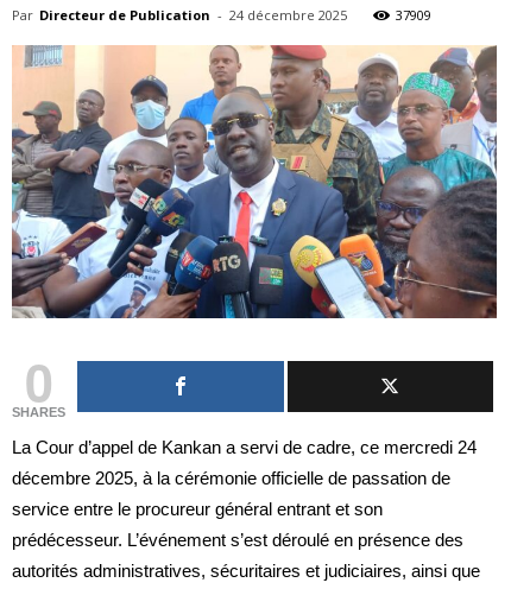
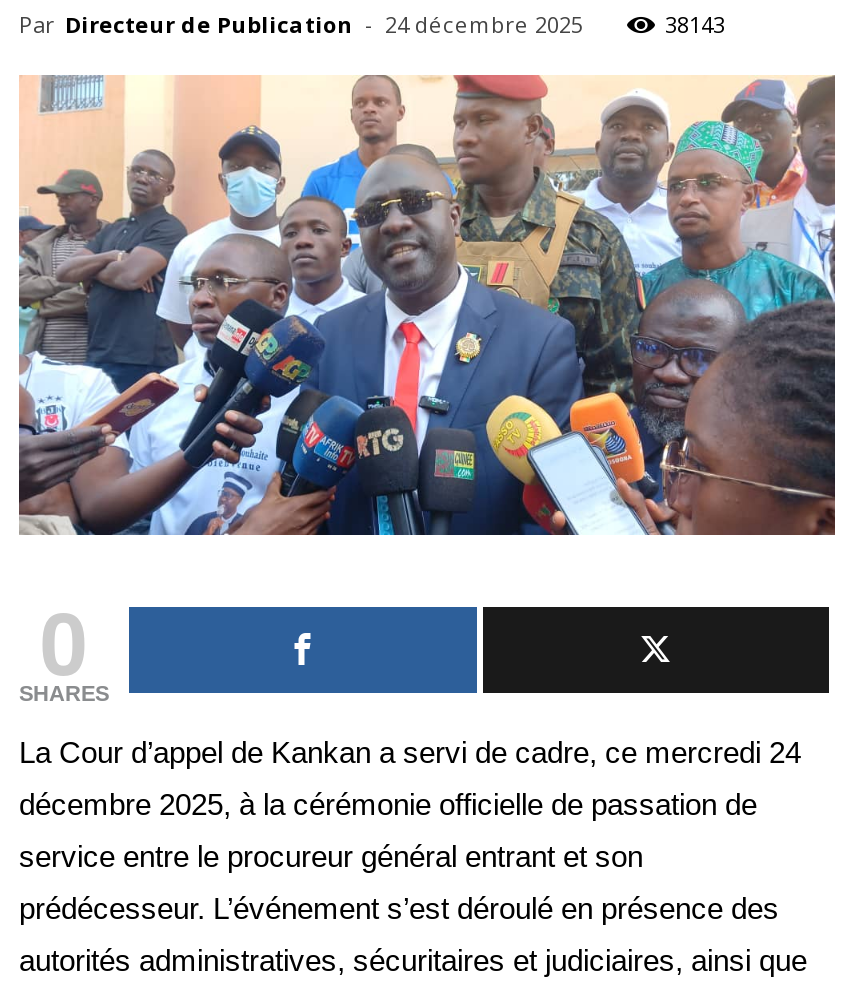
[396,6,431,24] 37909 -> [665,9,725,39] 38143

